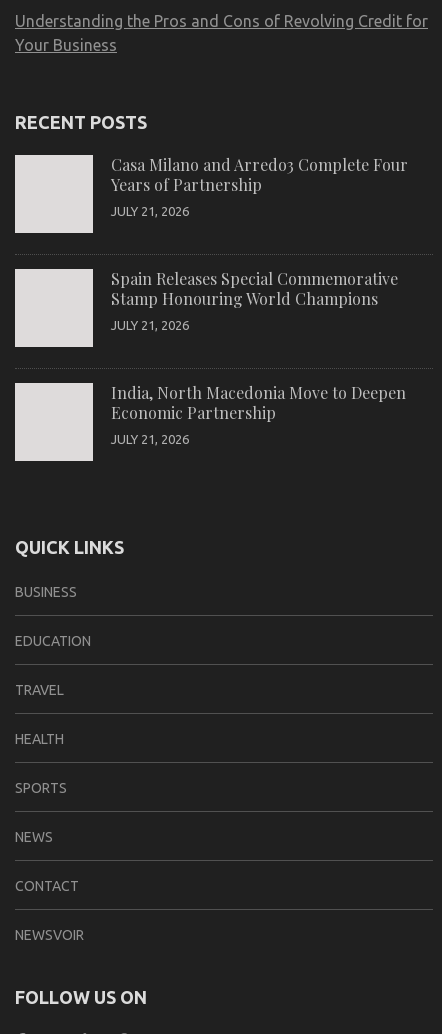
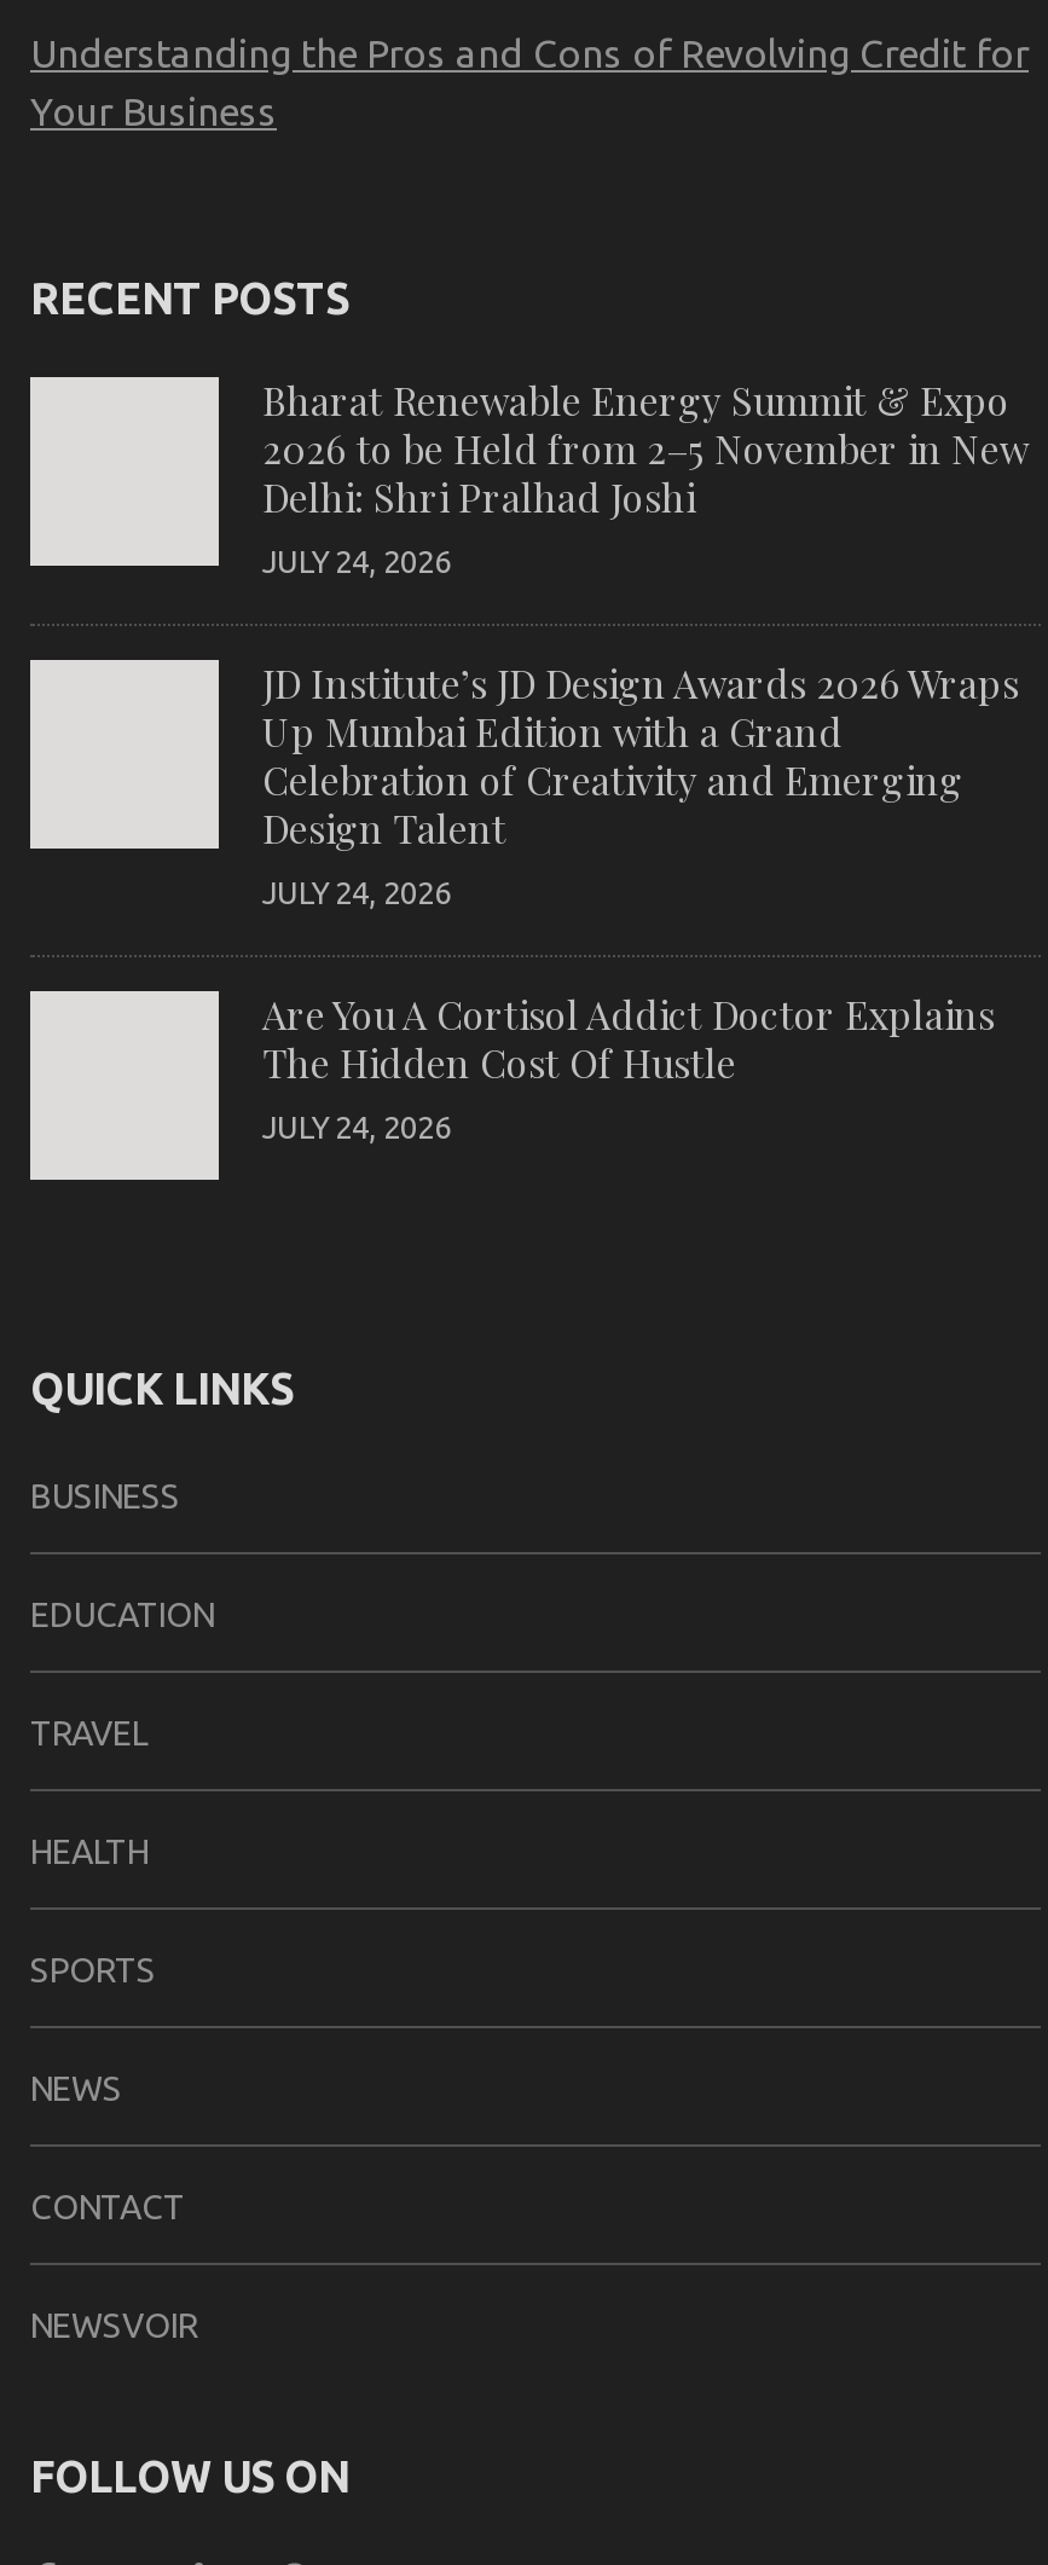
[111,154,408,218] Casa Milano and Arredo3 Complete Four | Years of Partnership | JULY 21, 2026 -> [262,374,1029,578] Bharat Renewable Energy Summit & Expo | 2026 to be Held from 2–5 November in New | Delhi: Shri Pralhad Joshi | JULY 24, 2026
[111,268,398,332] Spain Releases Special Commemorative | Stamp Honouring World Champions | JULY 21, 2026 -> [262,657,1019,909] JD Institute’s JD Design Awards 2026 Wraps | Up Mumbai Edition with a Grand | Celebration of Creativity and Emerging | Design Talent | JULY 24, 2026
[111,382,406,446] India, North Macedonia Move to Deepen | Economic Partnership | JULY 21, 2026 -> [262,989,995,1143] Are You A Cortisol Addict Doctor Explains | The Hidden Cost Of Hustle | JULY 24, 2026

